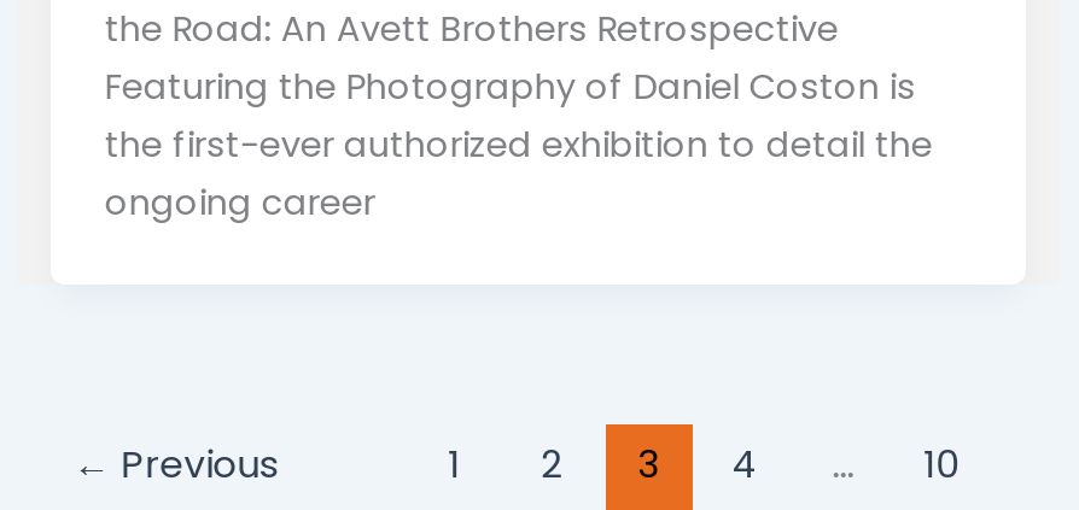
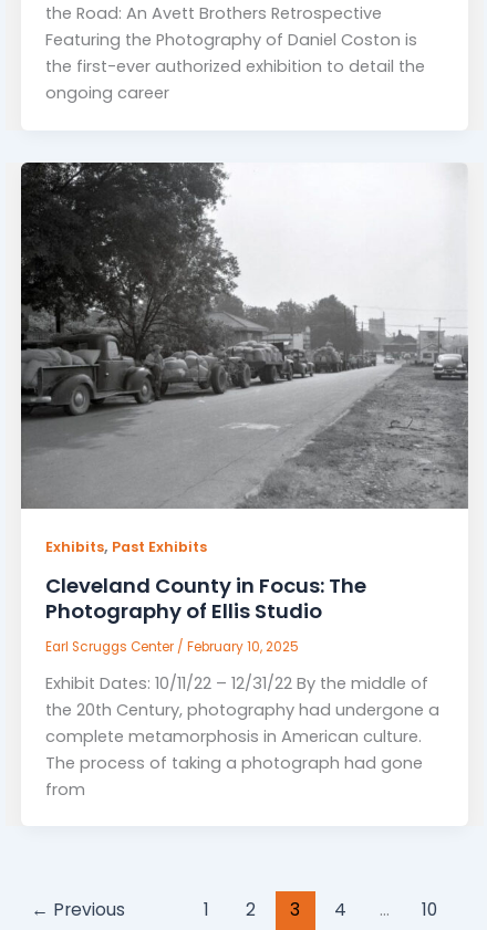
none -> [20,161,469,800] [image] | Exhibits, Past Exhibits | Cleveland County in Focus: The | Photography of Ellis Studio | Earl Scruggs Center / February 10, 2025 | Exhibit Dates: 10/11/22 – 12/31/22 By the middle of | the 20th Century, photography had undergone a | complete metamorphosis in American culture. | The process of taking a photograph had gone | from

